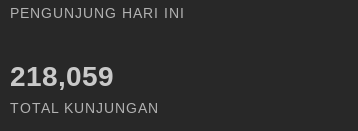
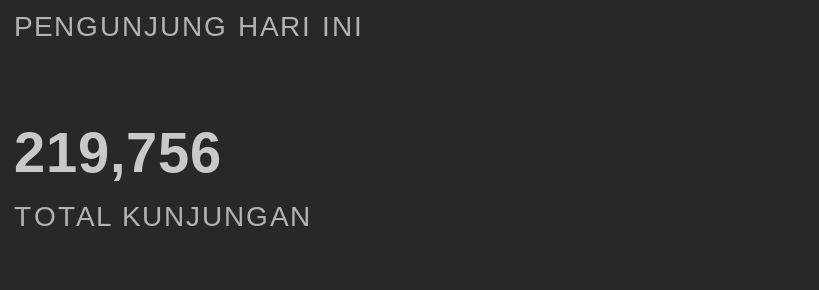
[10,61,114,92] 218,059 -> [14,122,222,184] 219,756

